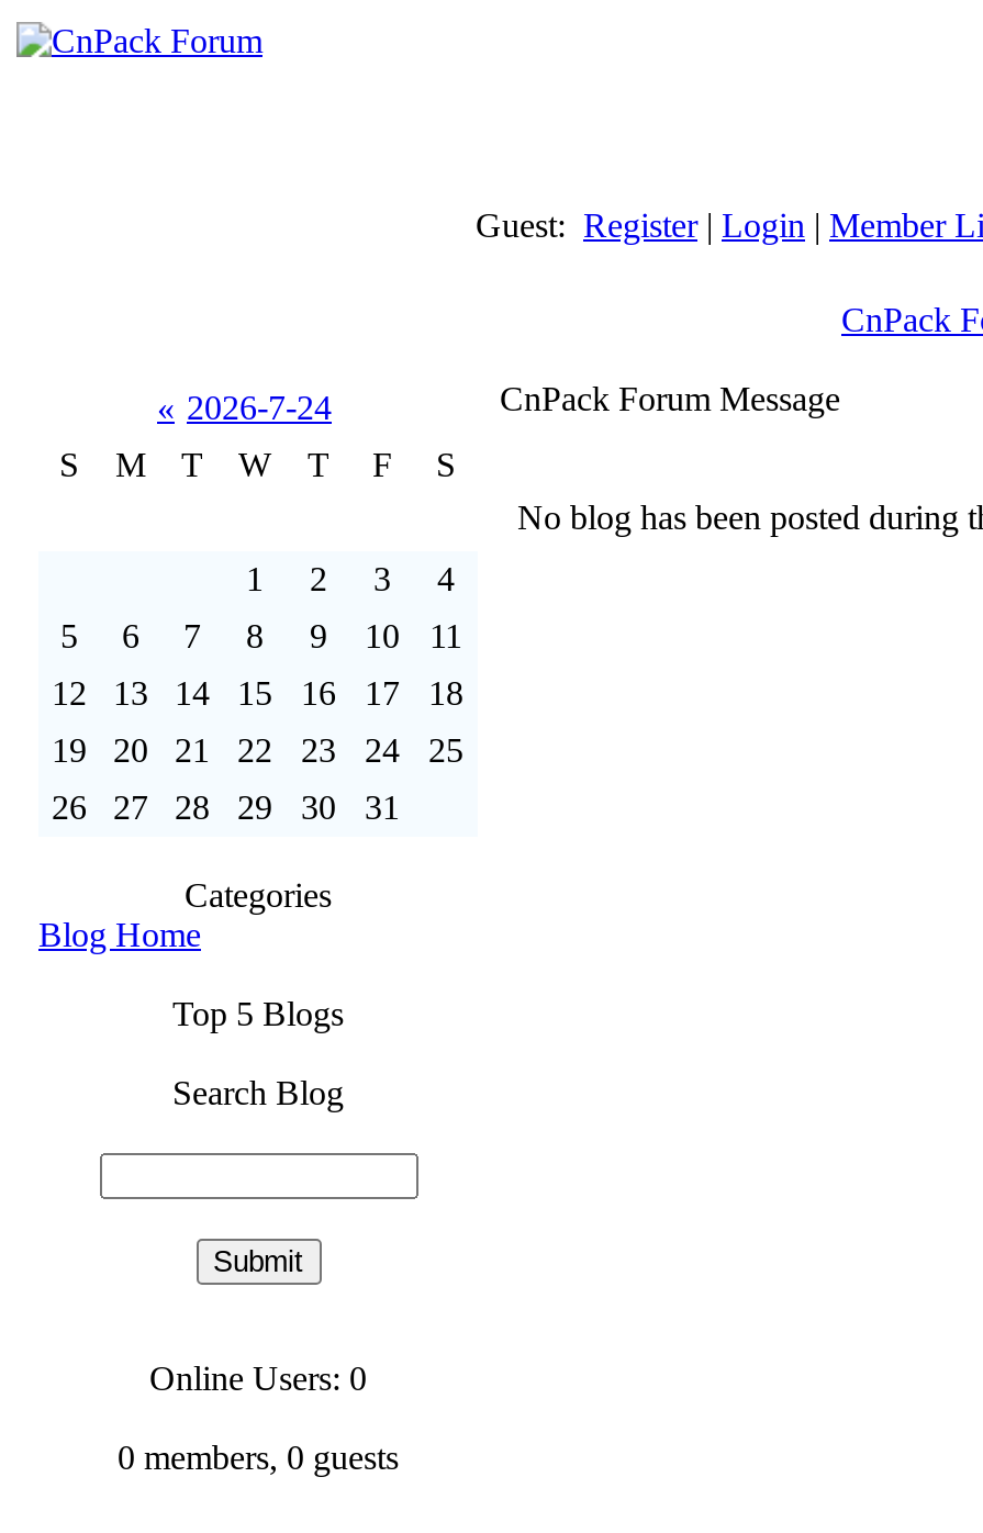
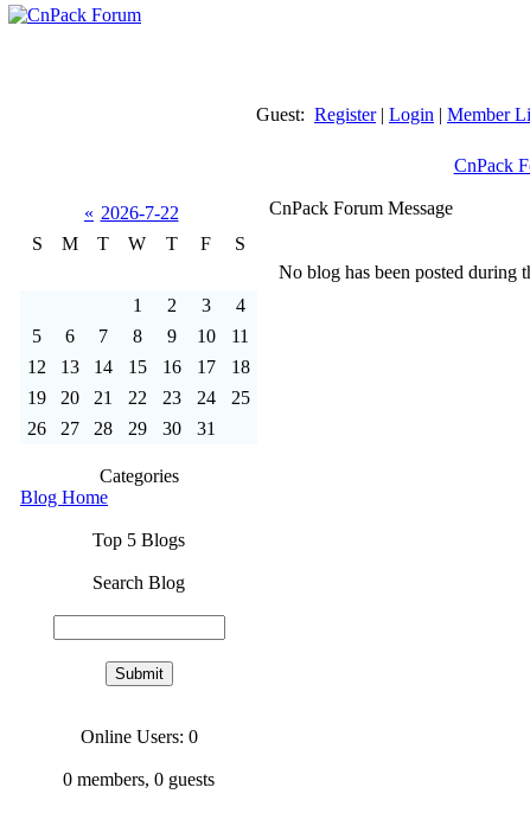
[157,389,332,426] « 2026-7-24 -> [84,203,178,223] « 2026-7-22

